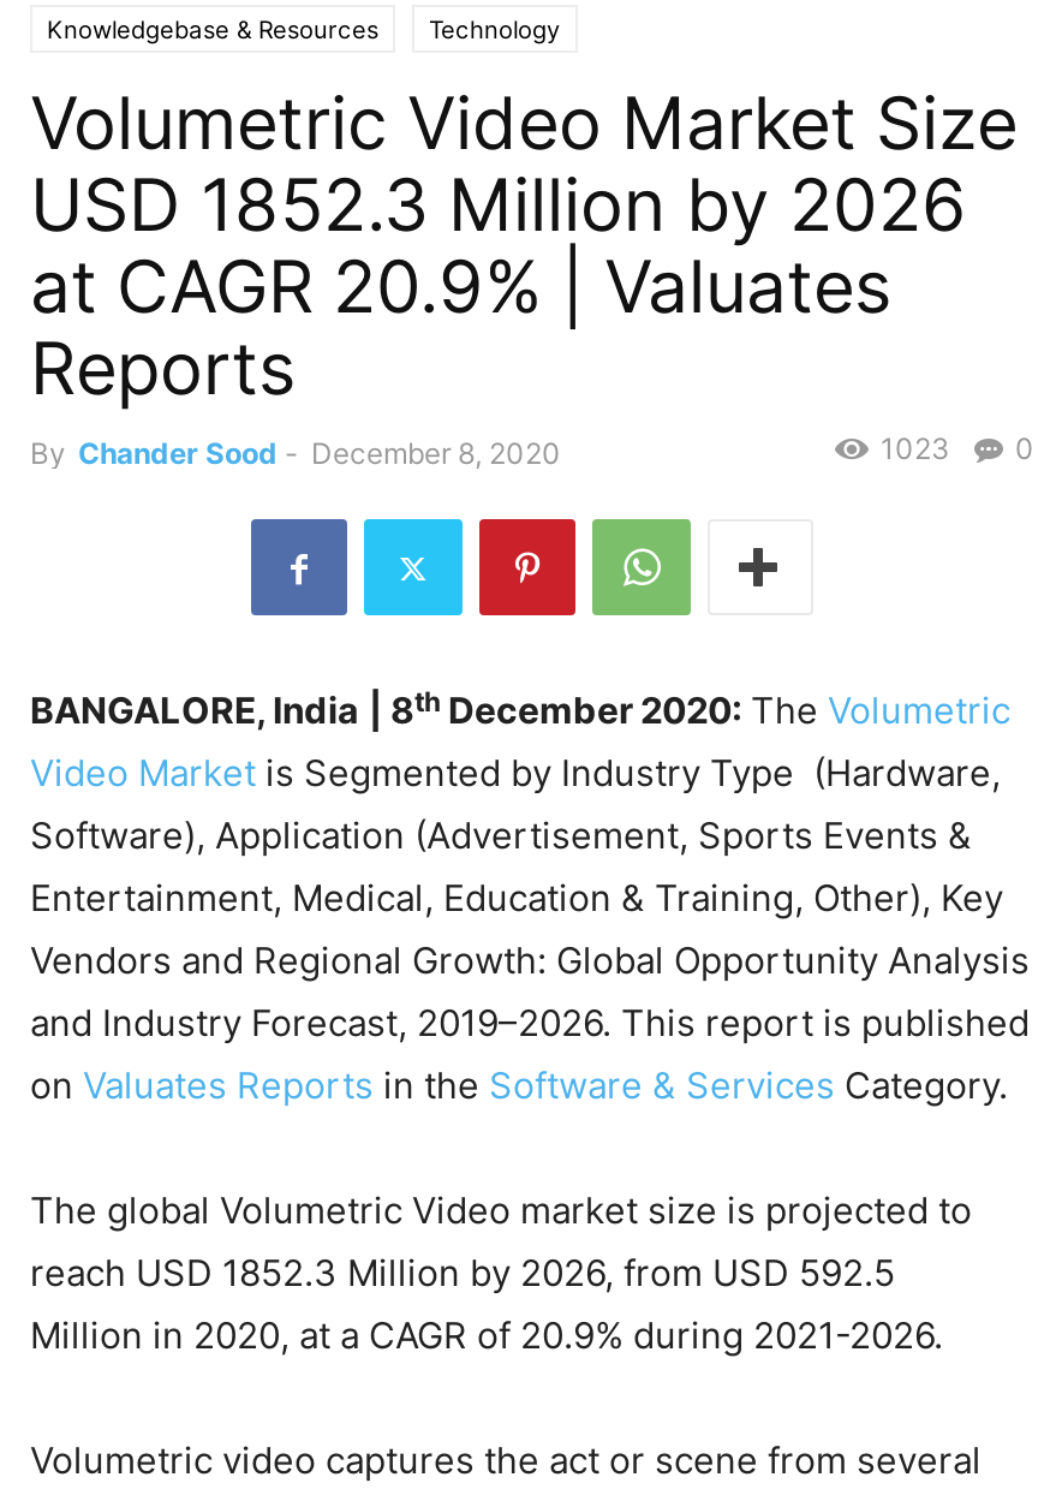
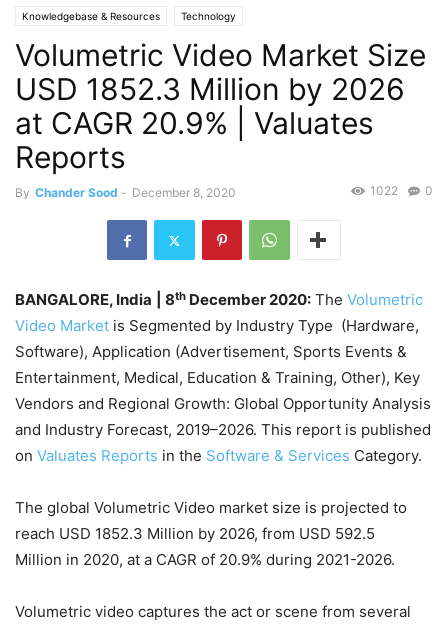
[881,430,1034,466] 1023 0 -> [370,183,433,198] 1022 0

